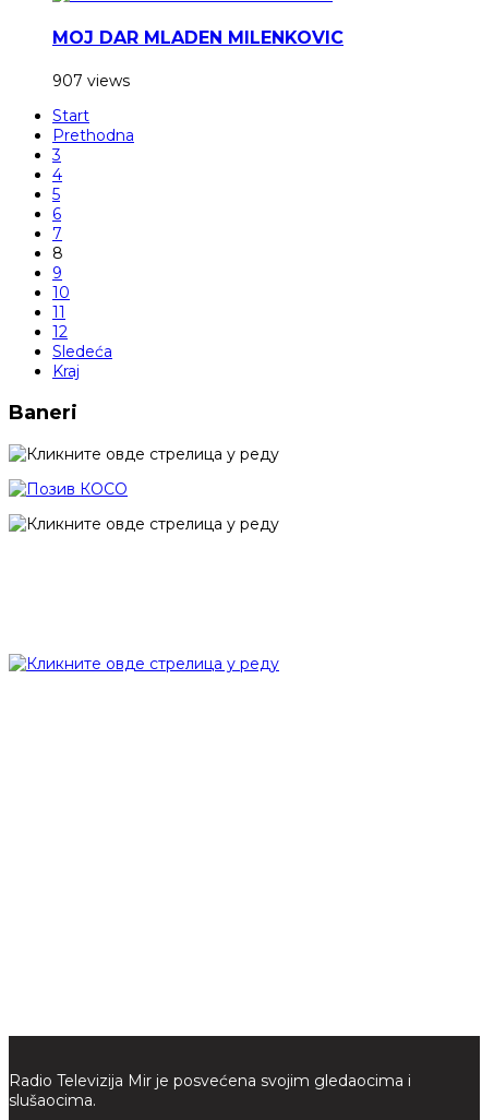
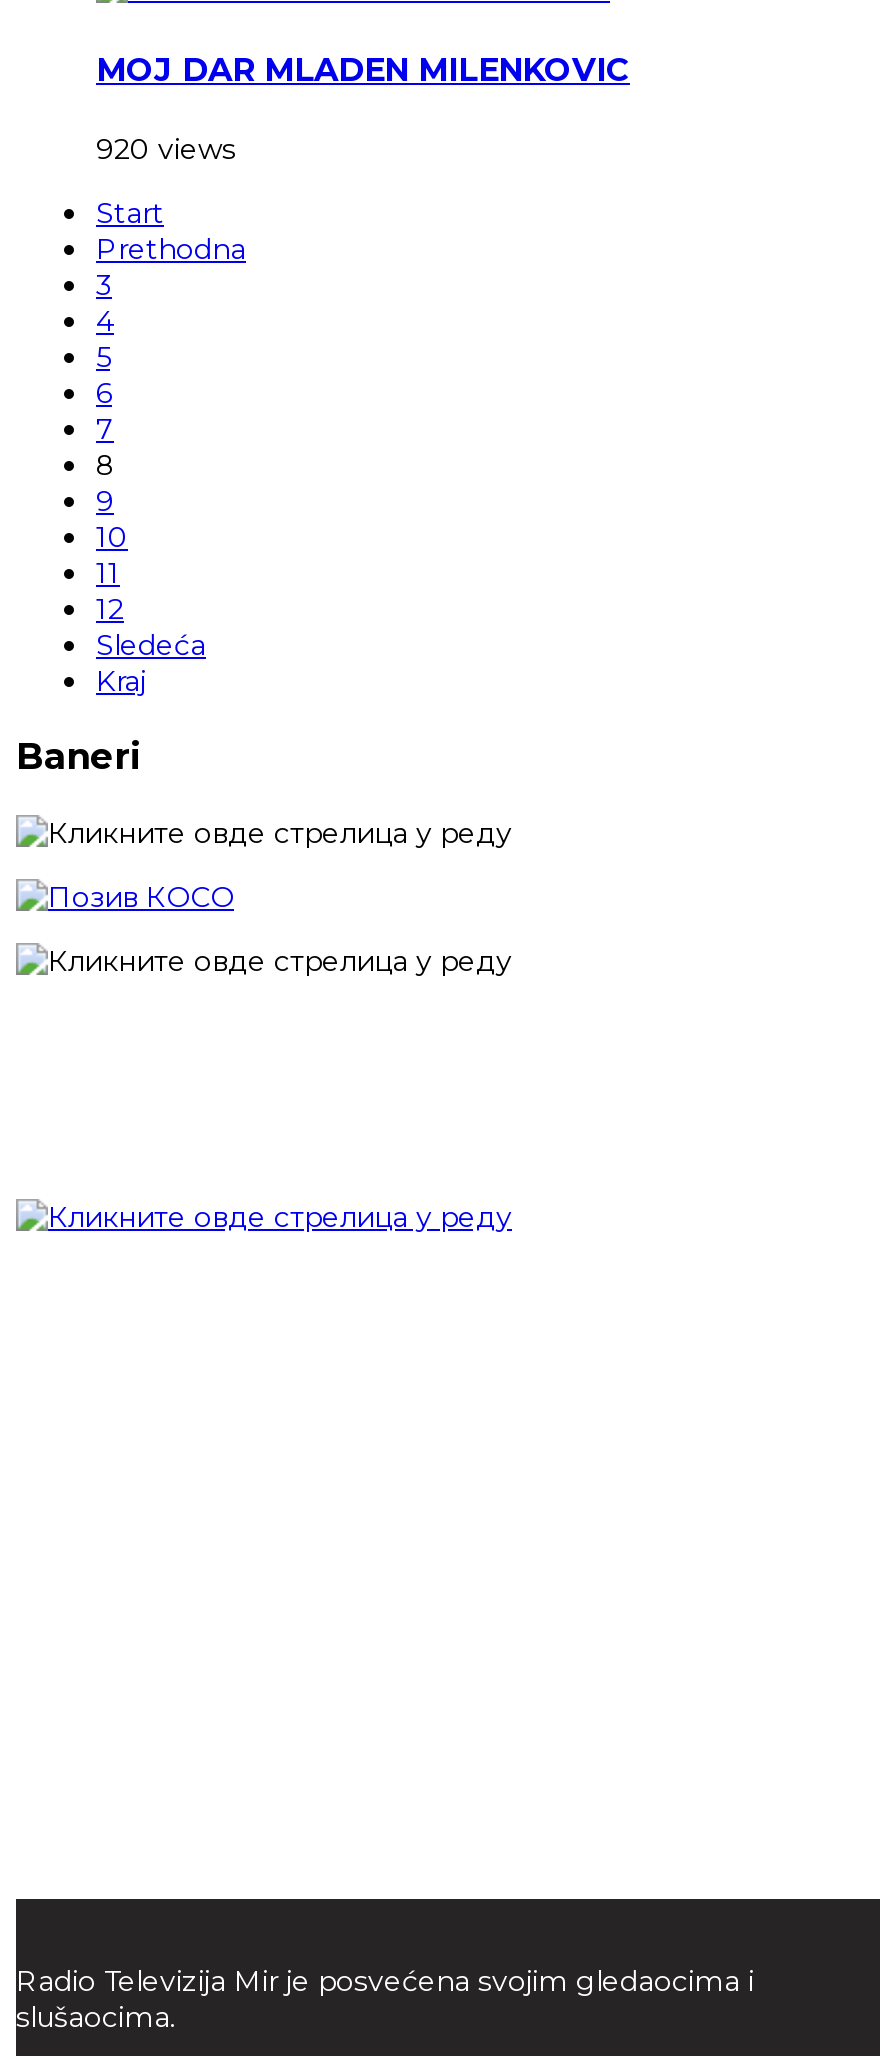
[52,72,130,91] 907 views -> [96,131,236,167] 920 views

